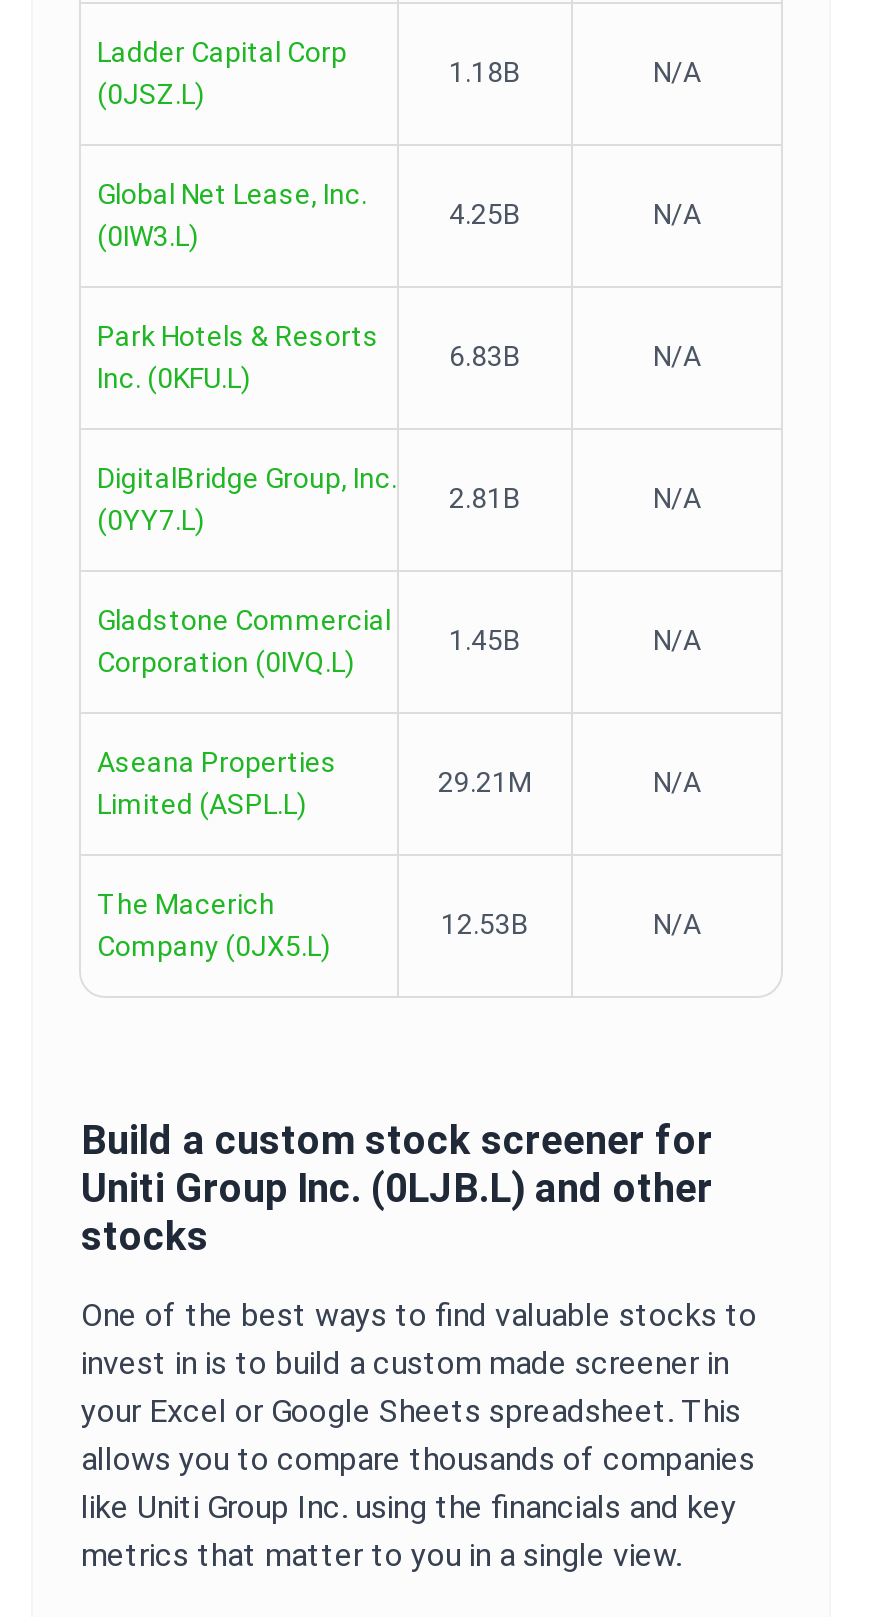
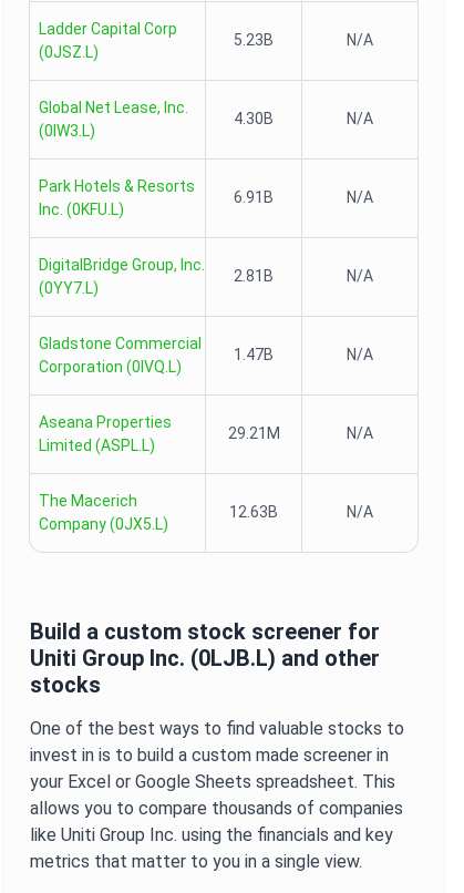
[449,56,521,88] 1.18B -> [234,31,274,49] 5.23B
[449,198,521,230] 4.25B -> [234,110,274,127] 4.30B
[449,340,521,372] 6.83B -> [234,188,274,206] 6.91B
[449,624,521,656] 1.45B -> [234,346,274,363] 1.47B
[441,908,529,940] 12.53B -> [229,503,278,521] 12.63B

